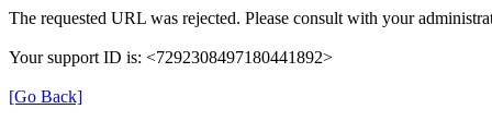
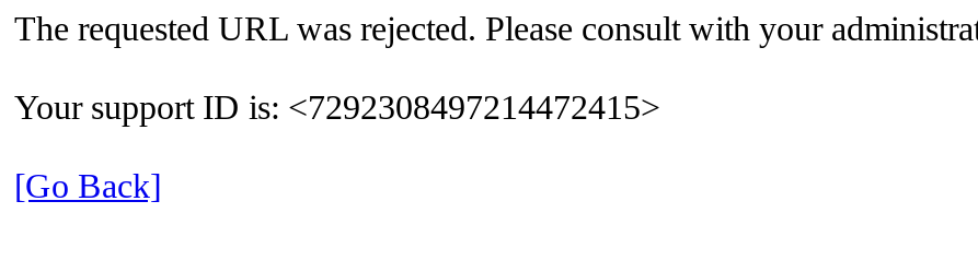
[9,48,333,66] Your support ID is: <7292308497180441892> -> [14,88,660,126] Your support ID is: <7292308497214472415>

